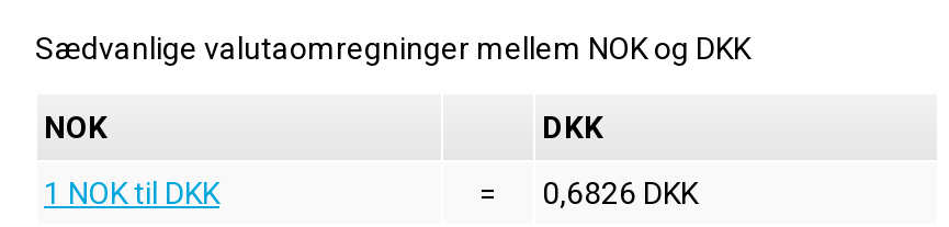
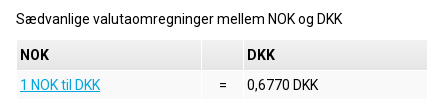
[542,175,698,210] 0,6826 DKK -> [247,77,318,93] 0,6770 DKK

